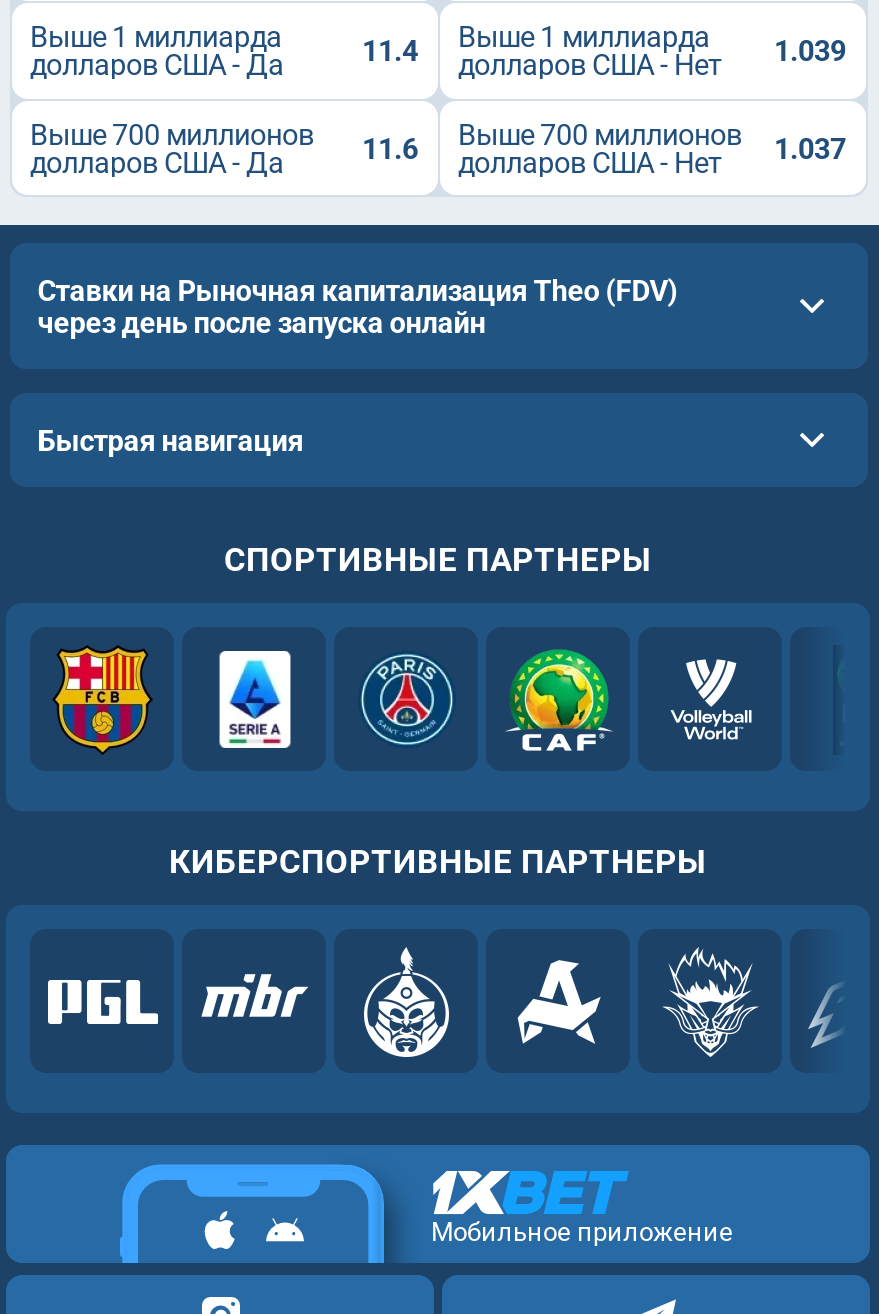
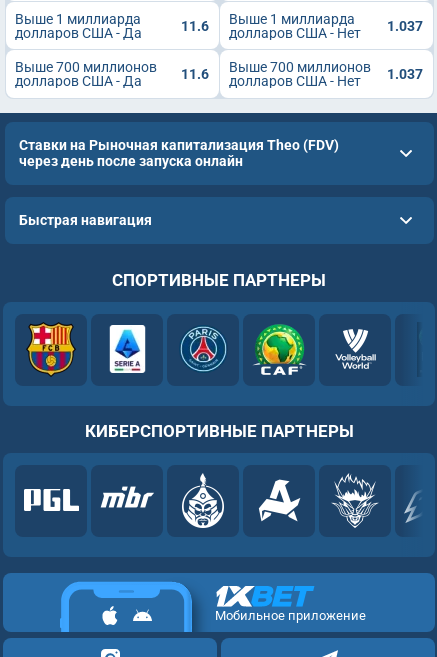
[362,35,418,67] 11.4 -> [181,18,209,34] 11.6
[774,35,846,67] 1.039 -> [387,18,423,34] 1.037

